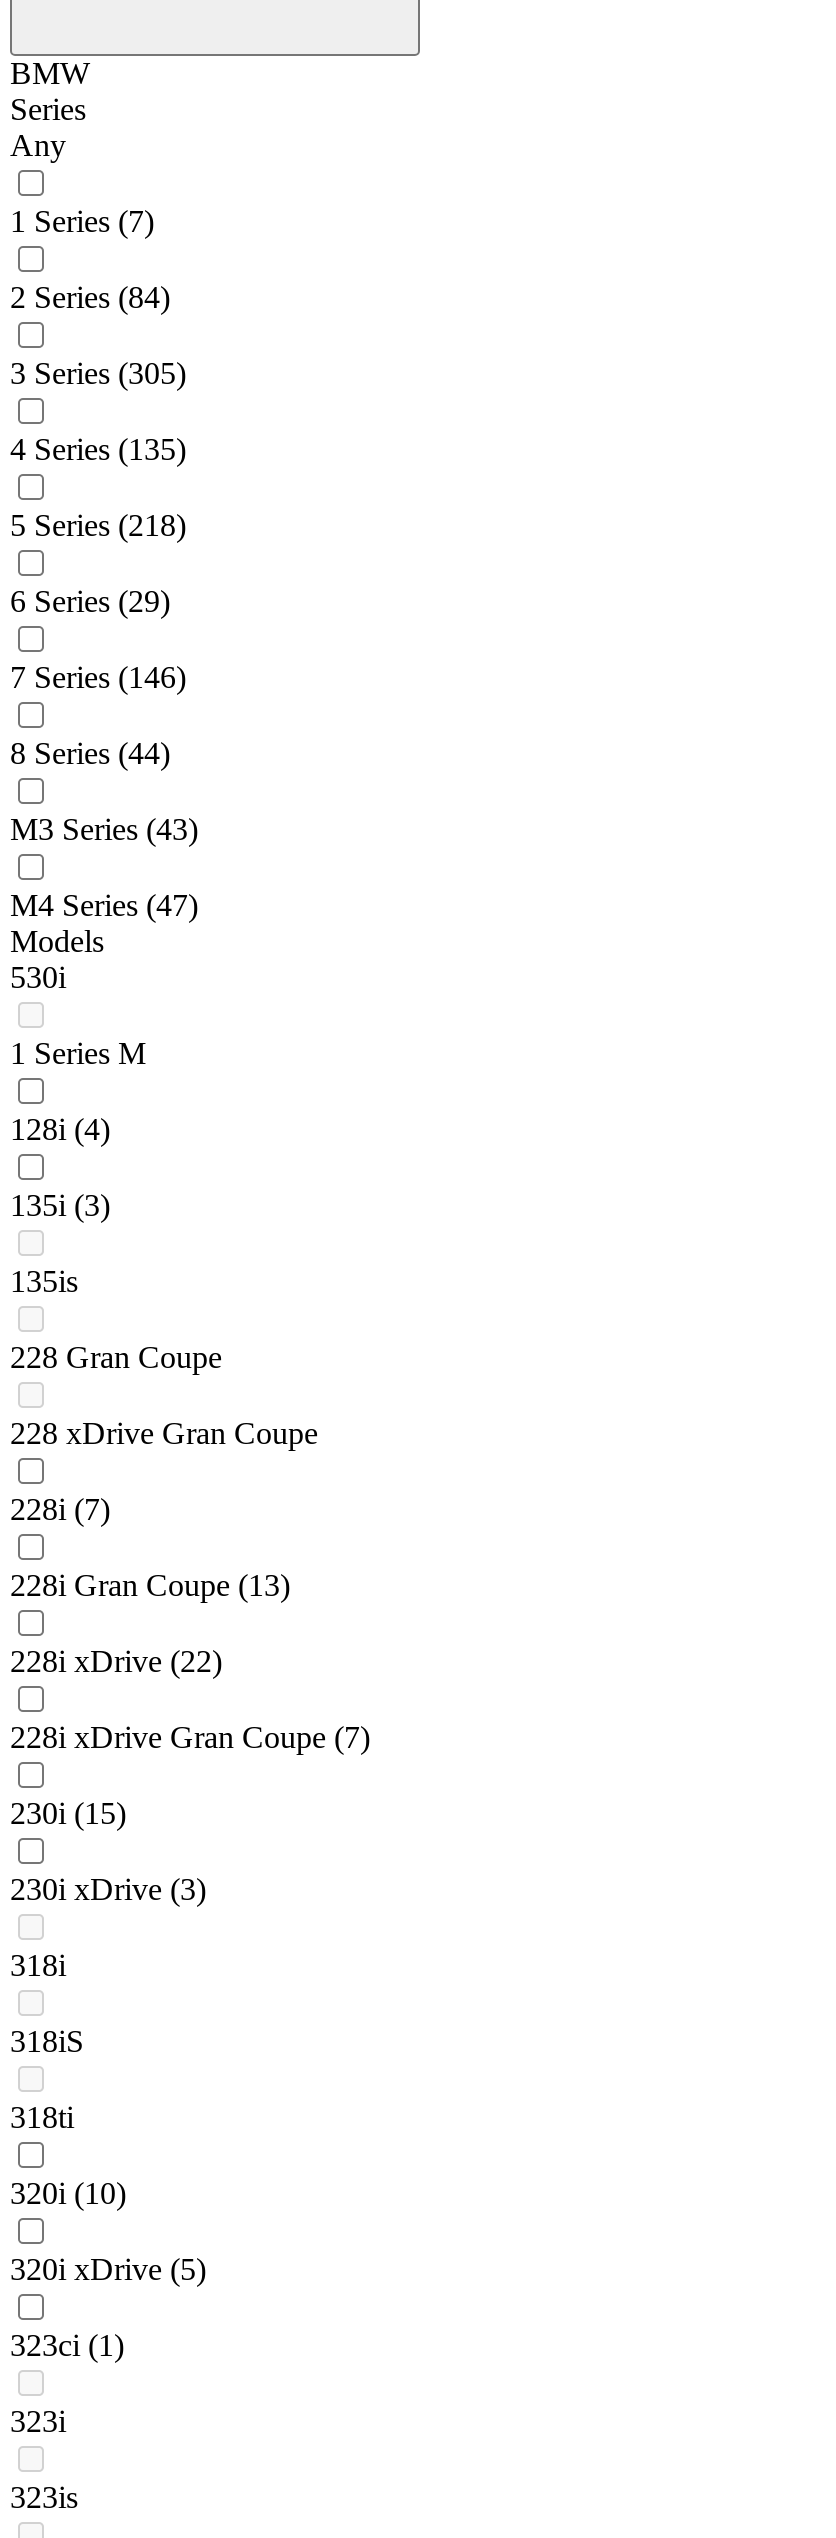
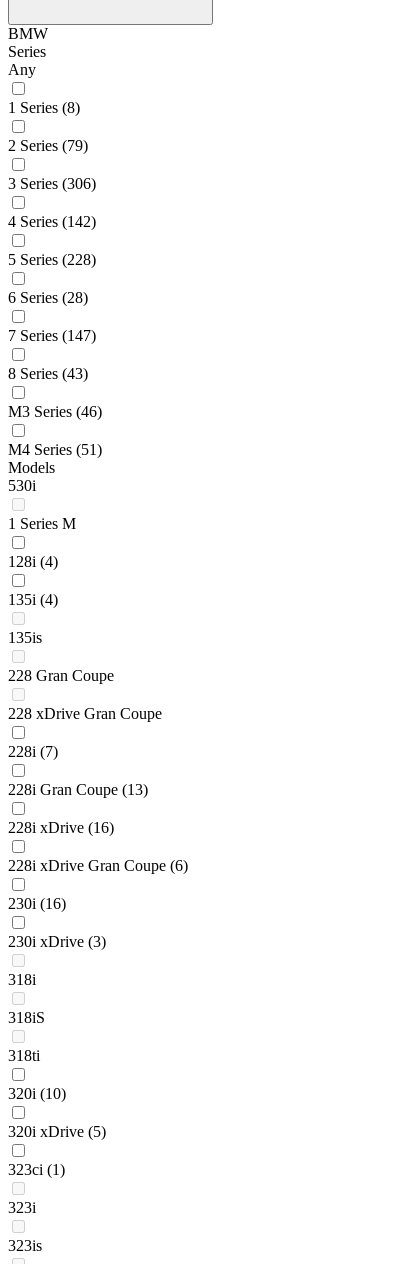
[10,205,154,239] 1 Series (7) -> [8,99,80,116] 1 Series (8)
[10,281,170,315] 2 Series (84) -> [8,137,88,154] 2 Series (79)
[10,357,186,391] 3 Series (305) -> [8,175,96,192] 3 Series (306)
[10,433,186,467] 4 Series (135) -> [8,213,96,230] 4 Series (142)
[10,509,186,543] 5 Series (218) -> [8,251,96,268] 5 Series (228)
[10,585,170,619] 6 Series (29) -> [8,289,88,306] 6 Series (28)
[10,661,186,695] 7 Series (146) -> [8,327,96,344] 7 Series (147)
[10,737,170,771] 8 Series (44) -> [8,365,88,382] 8 Series (43)
[10,813,198,847] M3 Series (43) -> [8,403,102,420] M3 Series (46)
[10,889,198,923] M4 Series (47) -> [8,441,102,458] M4 Series (51)
[10,1189,110,1223] 135i (3) -> [8,591,58,608] 135i (4)
[10,1645,222,1679] 228i xDrive (22) -> [8,819,114,836] 228i xDrive (16)
[10,1721,370,1755] 228i xDrive Gran Coupe (7) -> [8,857,188,874] 228i xDrive Gran Coupe (6)
[10,1797,126,1831] 230i (15) -> [8,895,66,912] 230i (16)

